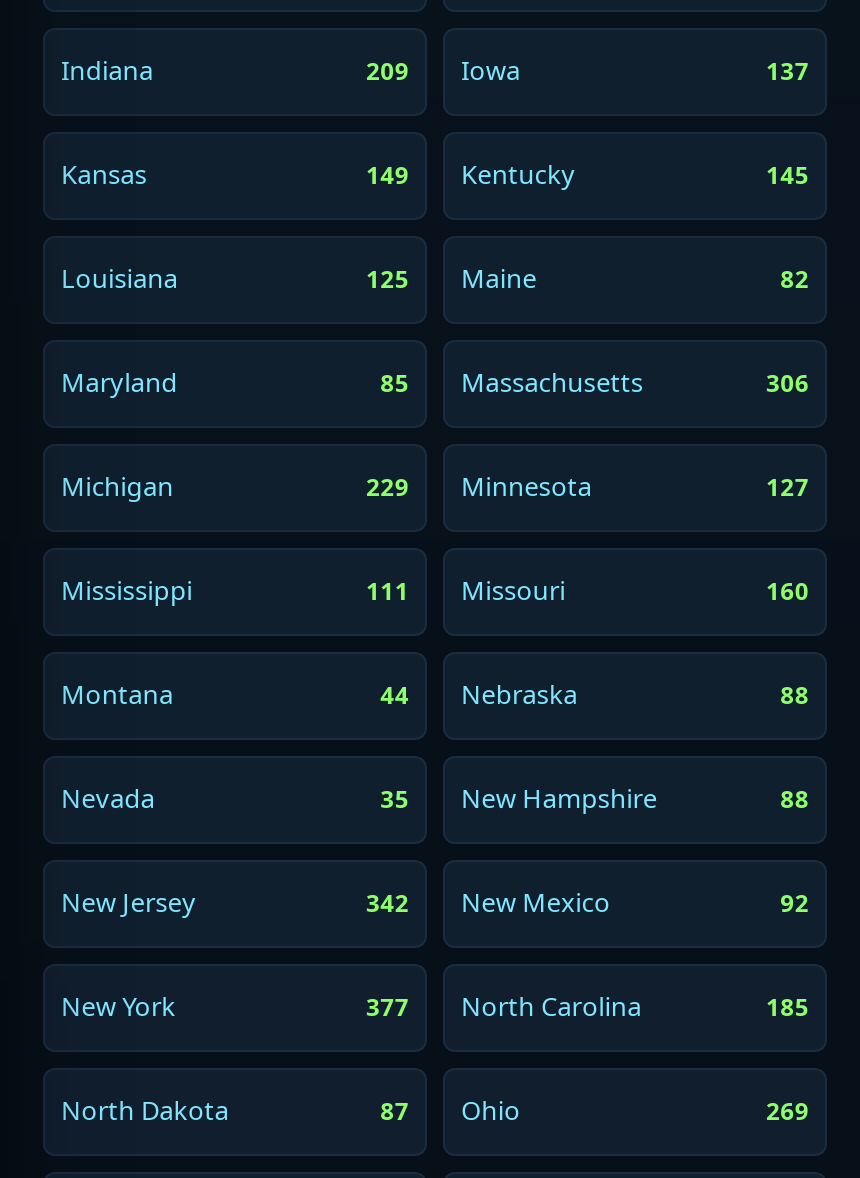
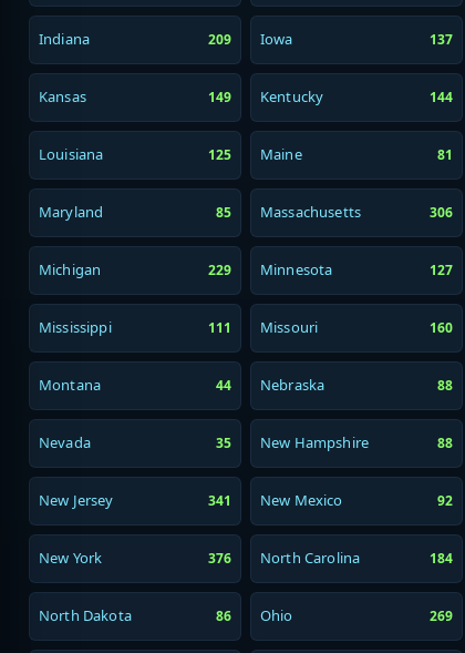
[766,158,809,192] 145 -> [429,88,453,106] 144
[780,262,809,296] 82 -> [437,145,453,164] 81
[366,885,610,921] 342 New Mexico -> [208,491,343,511] 341 New Mexico
[366,989,641,1025] 377 North Carolina -> [208,548,360,568] 376 North Carolina
[766,990,809,1024] 185 -> [429,549,453,568] 184
[380,1093,520,1129] 87 Ohio -> [216,606,293,626] 86 Ohio

